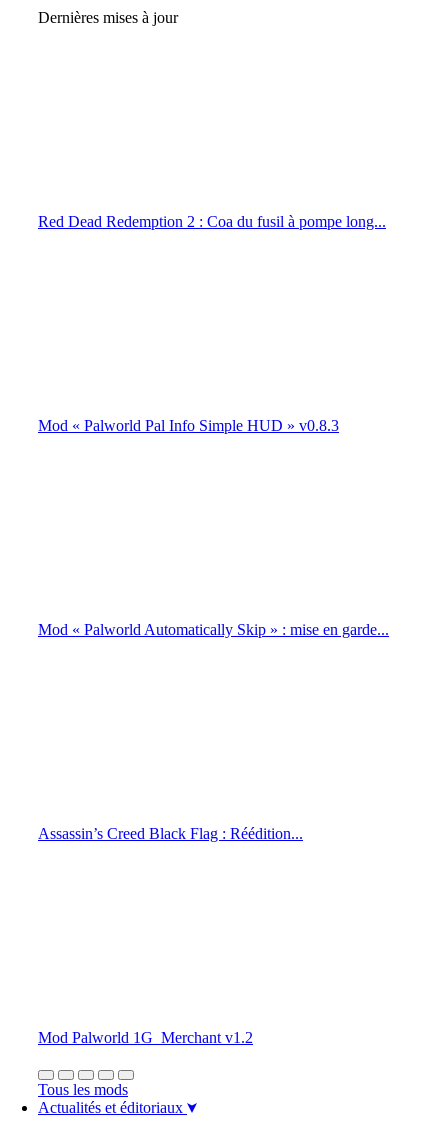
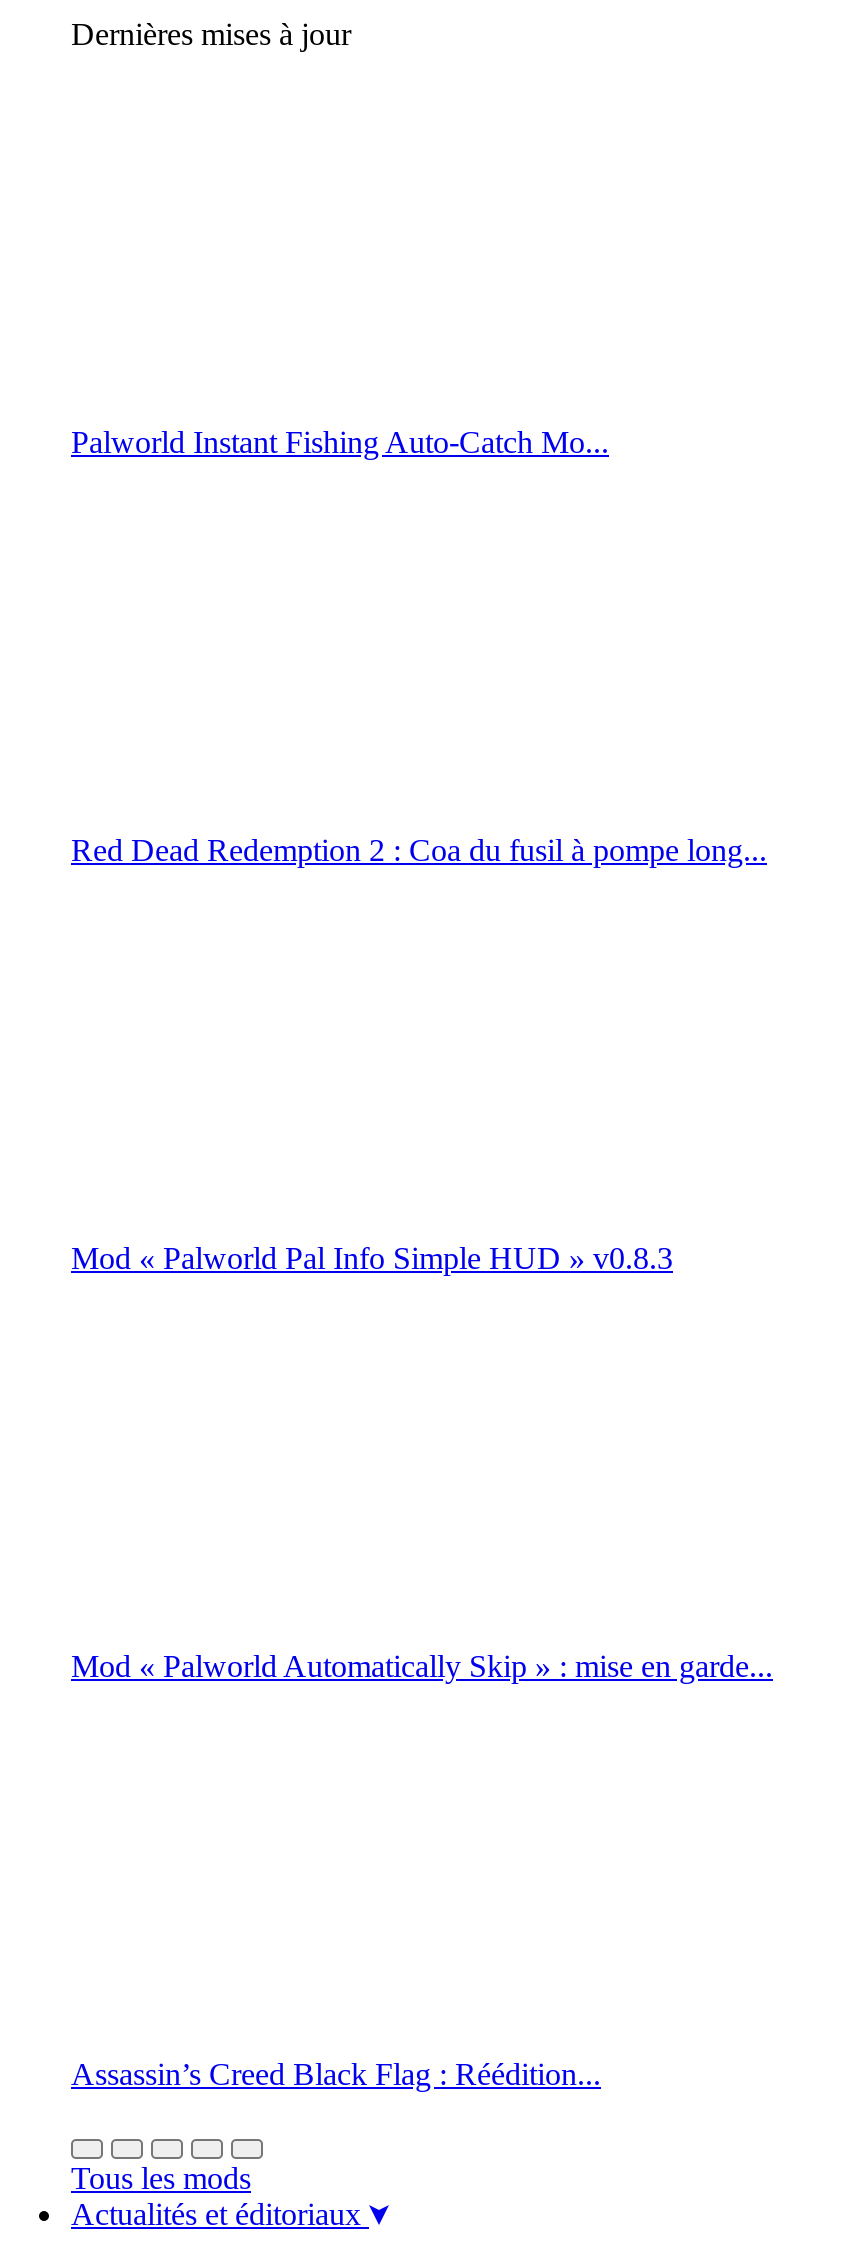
none -> [71,425,609,459] Palworld Instant Fishing Auto-Catch Mo...
moved [38,213,389,842] -> [71,833,773,2091]: Red Dead Redemption 2 : Coa du fusil à pompe long... | Mod « Palworld Pal Info Simple HUD » v0.8.3 | Mod « Palworld Automatically Skip » : mise en garde... | Assassin’s Creed Black Flag : Réédition...
[38,1029,253,1046] Mod Palworld 1G_Merchant v1.2 -> none

